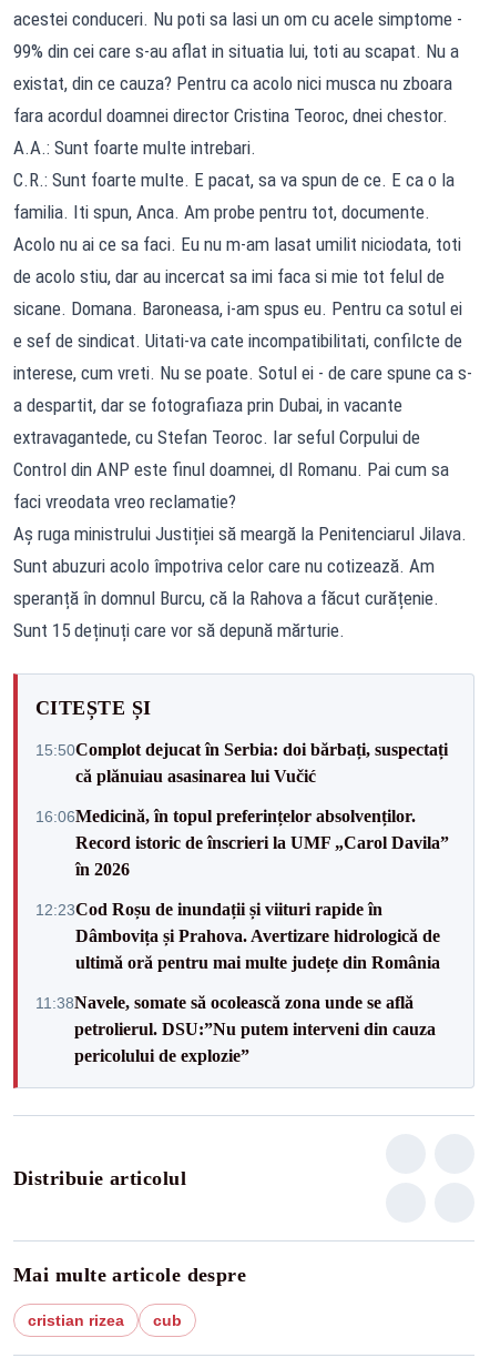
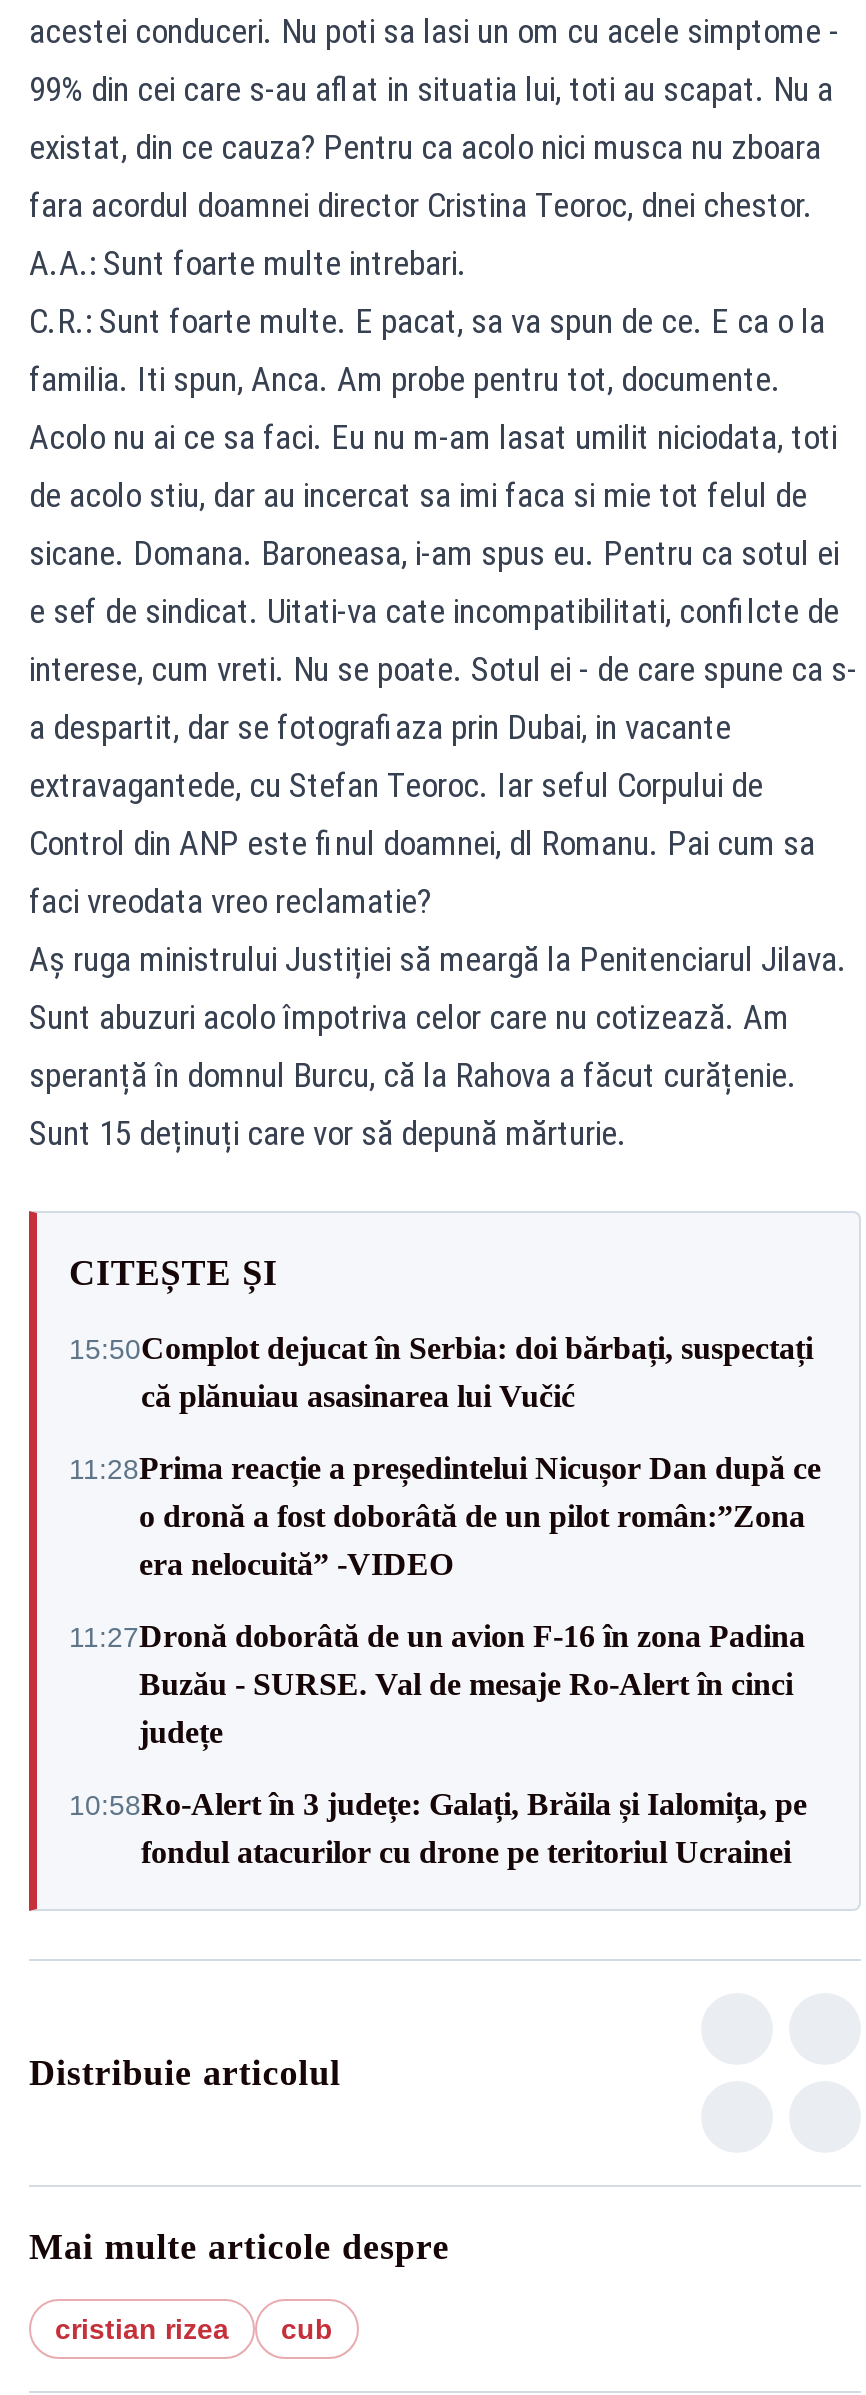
[35,806,449,878] 16:06Medicină, în topul preferințelor absolvenților. | Record istoric de înscrieri la UMF „Carol Davila” | în 2026 -> [69,1451,821,1581] 11:28Prima reacție a președintelui Nicușor Dan după ce | o dronă a fost doborâtă de un pilot român:”Zona | era nelocuită” -VIDEO
[35,899,440,971] 12:23Cod Roșu de inundații și viituri rapide în | Dâmbovița și Prahova. Avertizare hidrologică de | ultimă oră pentru mai multe județe din România -> [69,1619,805,1749] 11:27Dronă doborâtă de un avion F‑16 în zona Padina | Buzău - SURSE. Val de mesaje Ro‑Alert în cinci | județe
[35,992,436,1065] 11:38Navele, somate să ocolească zona unde se află | petrolierul. DSU:”Nu putem interveni din cauza | pericolului de explozie” -> [69,1787,807,1869] 10:58Ro‑Alert în 3 județe: Galați, Brăila și Ialomița, pe | fondul atacurilor cu drone pe teritoriul Ucrainei

